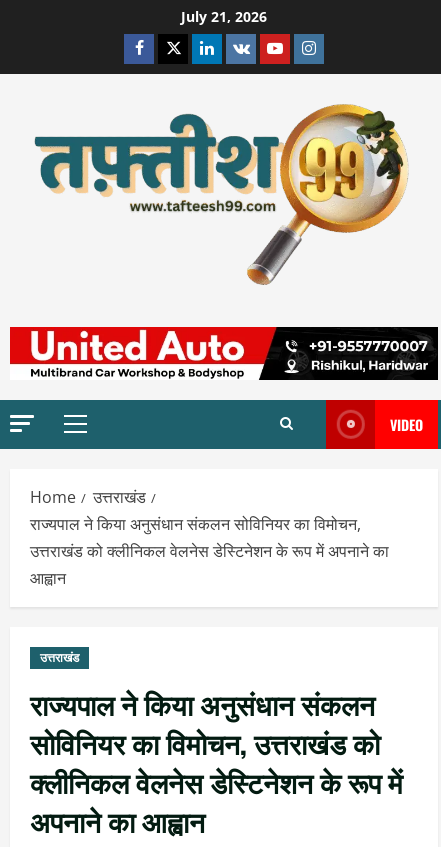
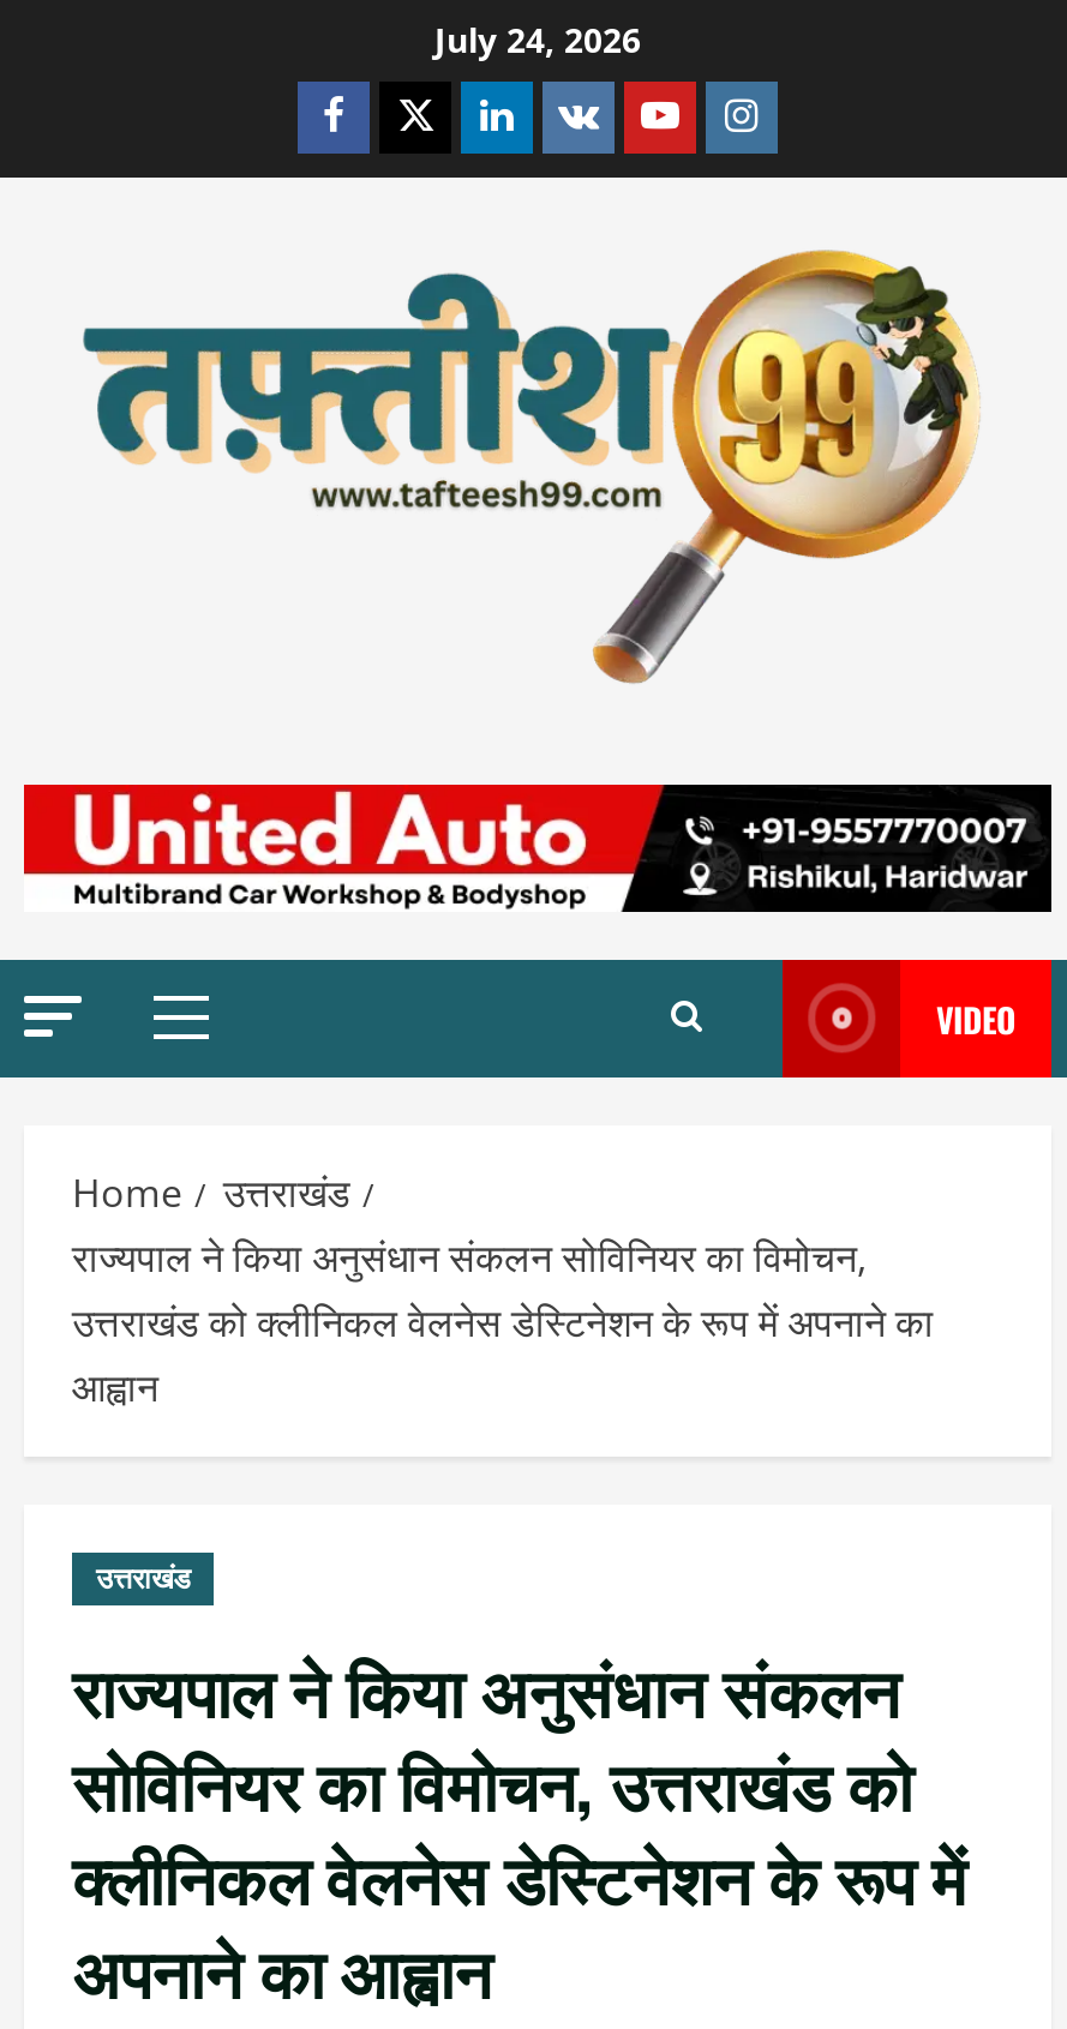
[181,7,267,26] July 21, 2026 -> [434,17,641,62] July 24, 2026

